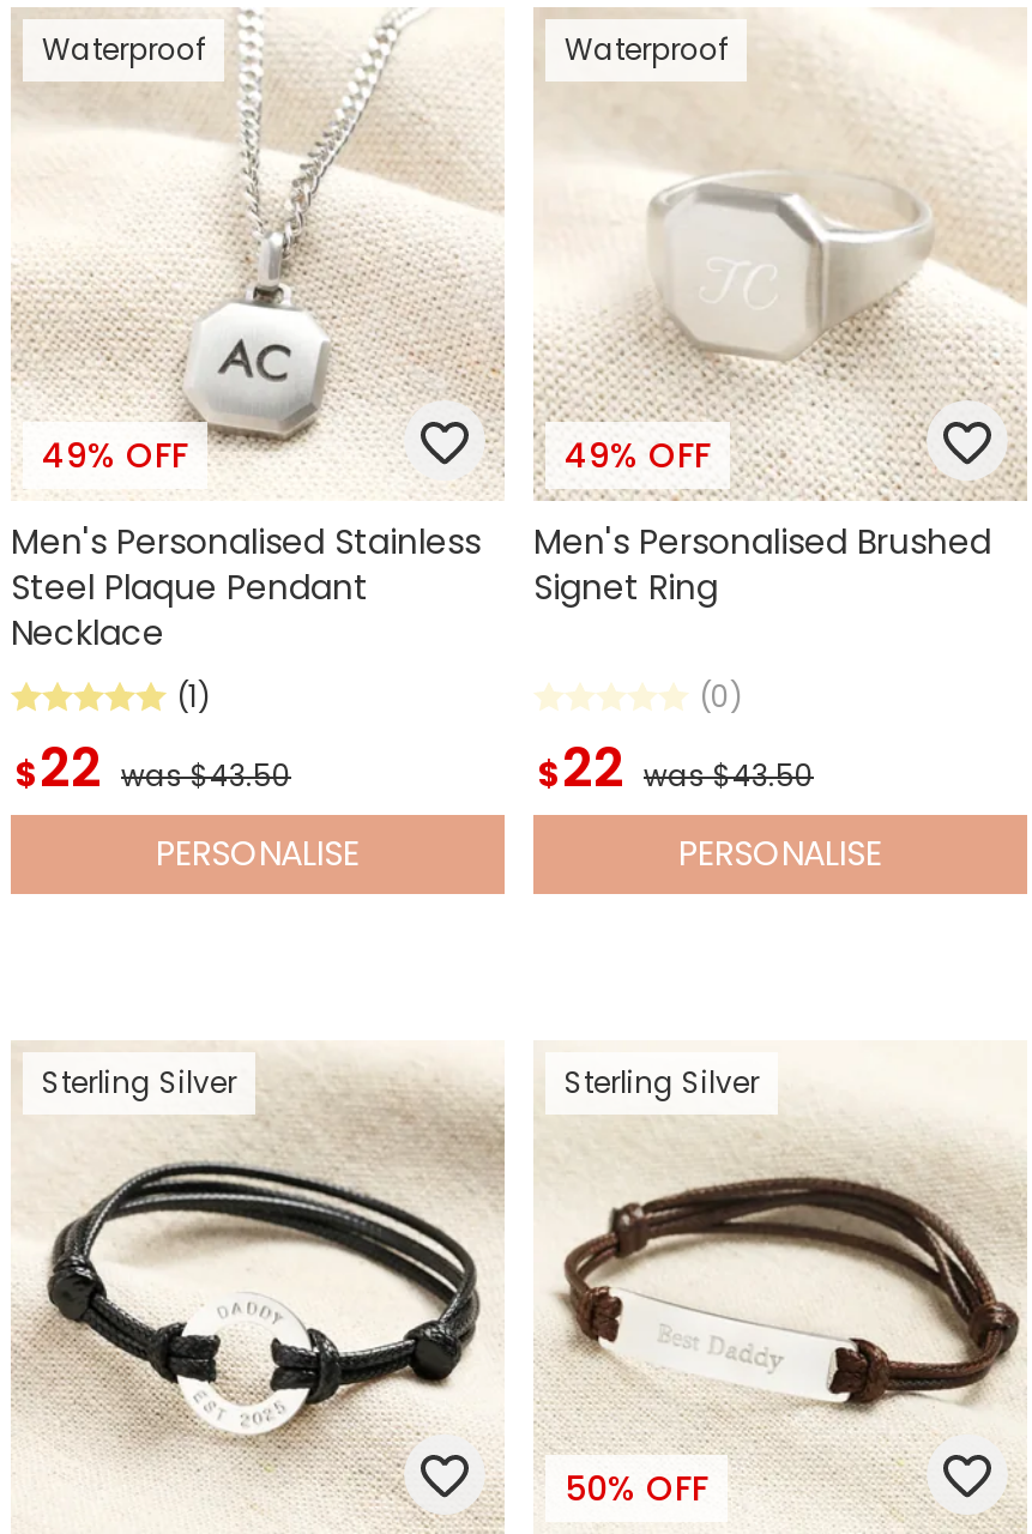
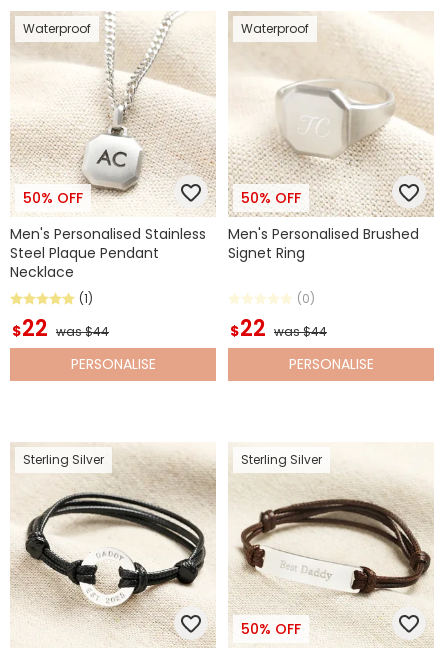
[42,430,188,478] 49% OFF -> [23,188,83,208] 50% OFF
[565,430,711,478] 49% OFF -> [241,188,301,208] 50% OFF
[16,732,291,806] $22 was $43.50 -> [12,313,109,344] $22 was $44
[538,732,814,806] $22 was $43.50 -> [230,313,327,344] $22 was $44

